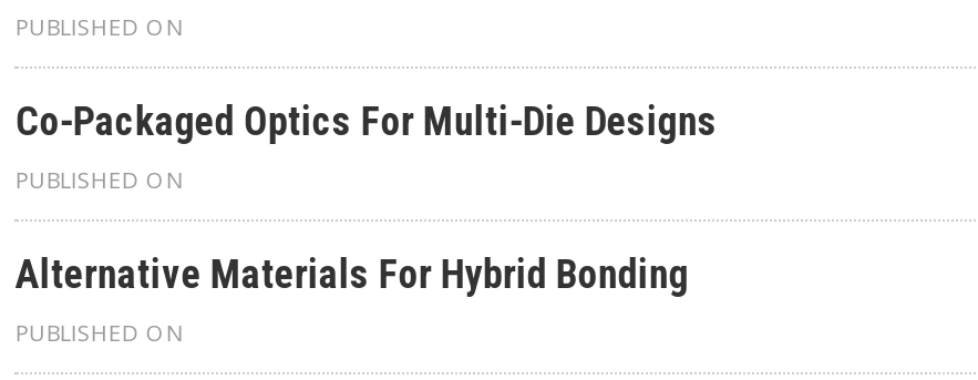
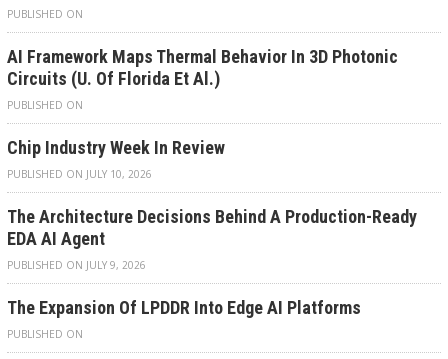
[15,97,717,144] Co-Packaged Optics For Multi-Die Designs -> [7,46,398,89] AI Framework Maps Thermal Behavior In 3D Photonic | Circuits (U. Of Florida Et Al.)
[15,250,689,297] Alternative Materials For Hybrid Bonding -> [7,137,417,318] Chip Industry Week In Review | PUBLISHED ON JULY 10, 2026 | The Architecture Decisions Behind A Production-Ready | EDA AI Agent | PUBLISHED ON JULY 9, 2026 | The Expansion Of LPDDR Into Edge AI Platforms

